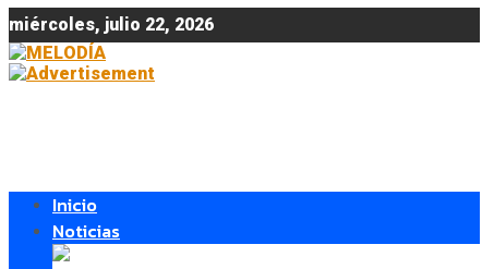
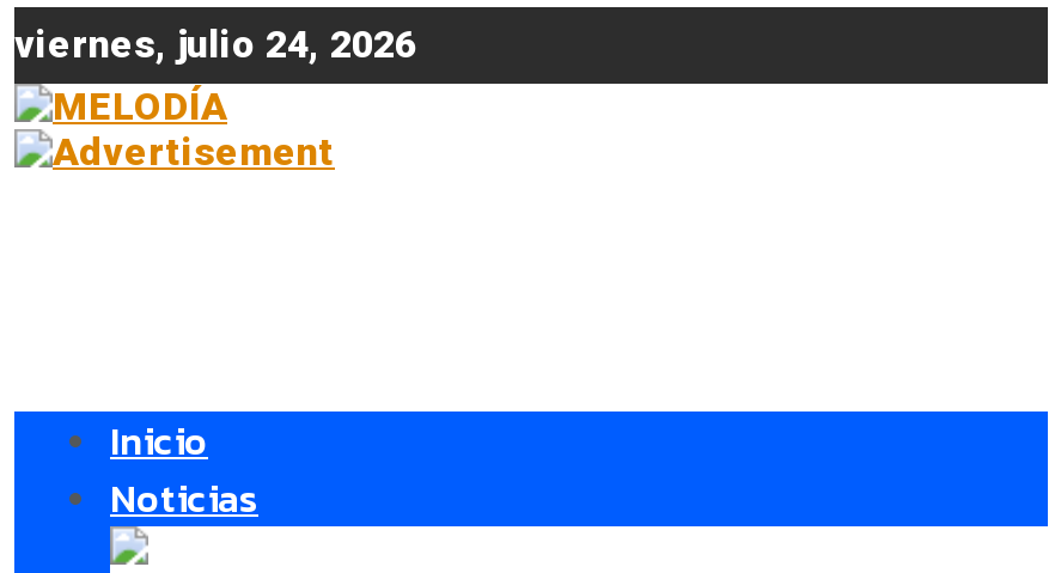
[9,14,214,35] miércoles, julio 22, 2026 -> [14,22,416,67] viernes, julio 24, 2026

